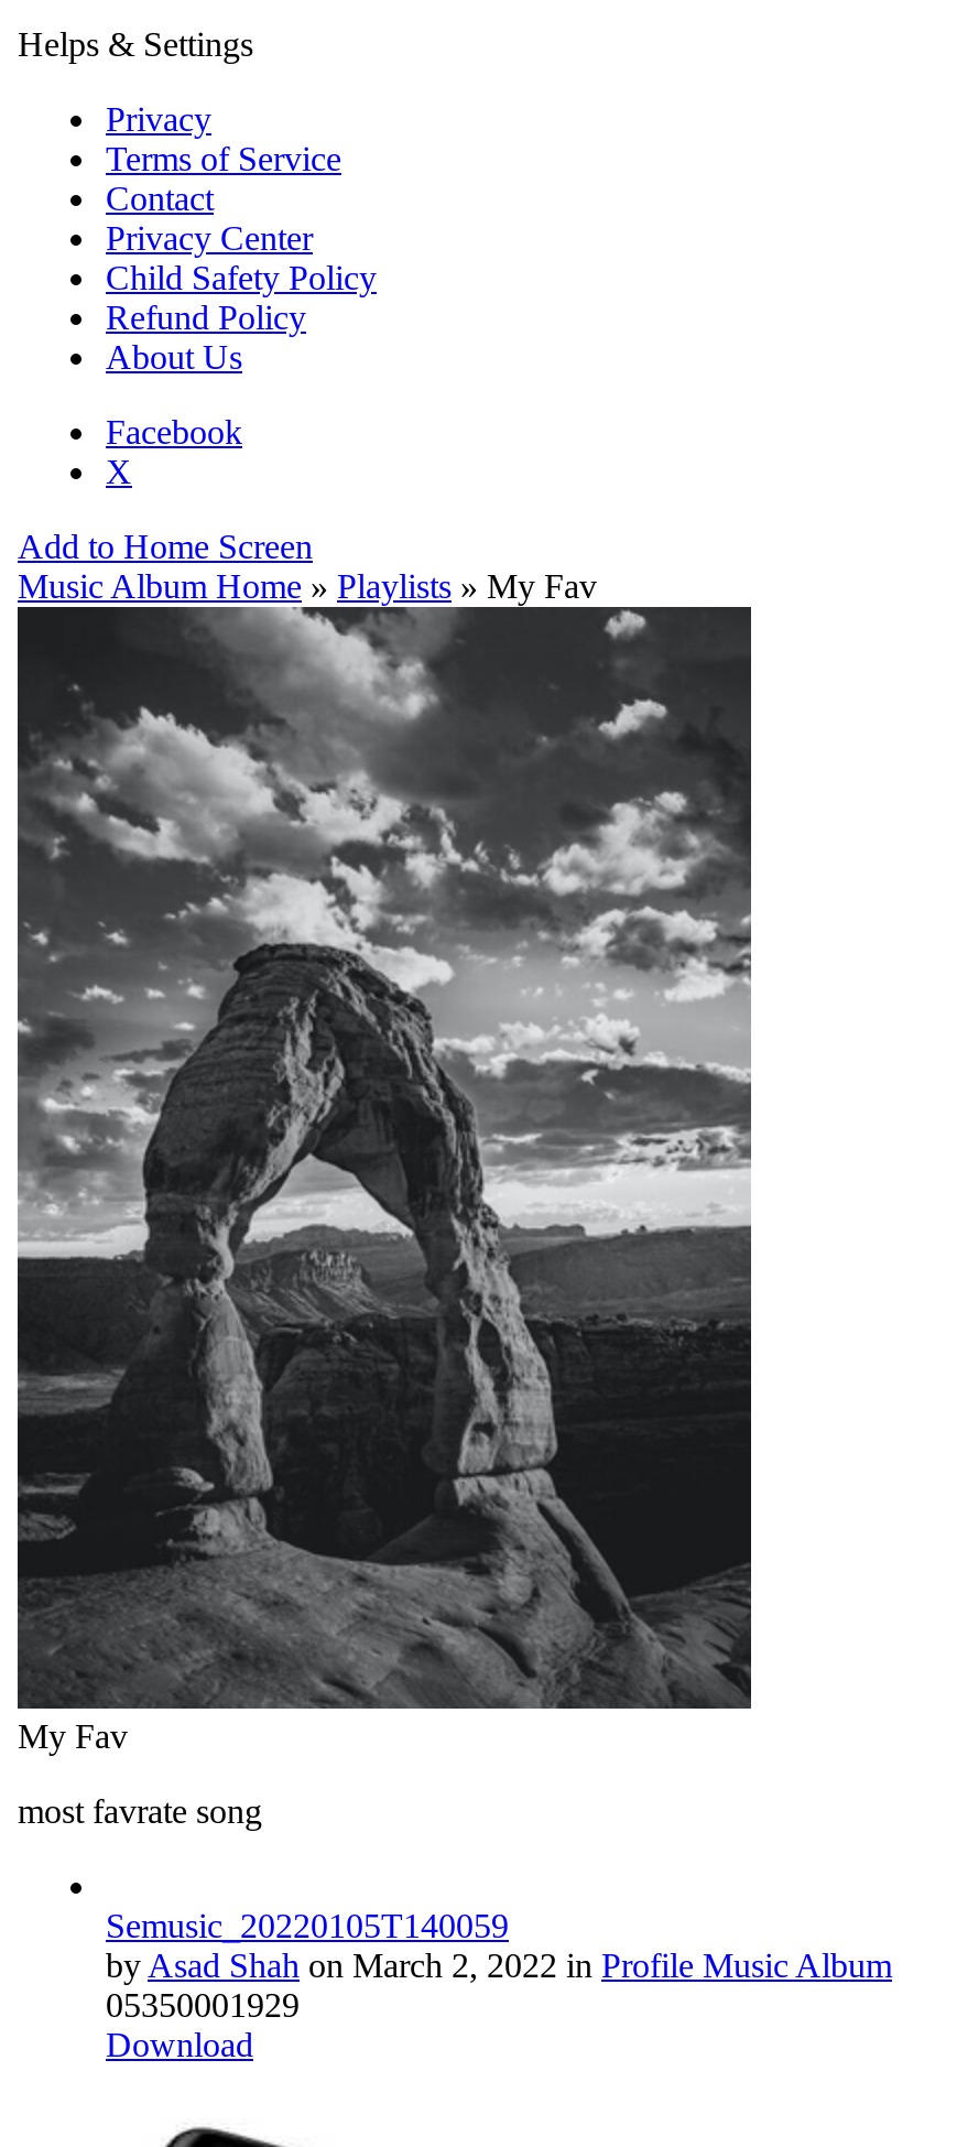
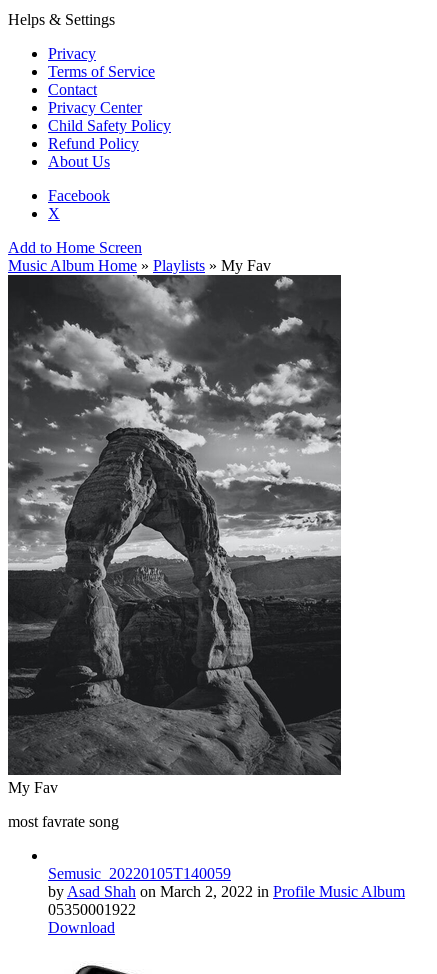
[106,1987,300,2025] 05350001929 -> [48,901,136,918] 05350001922

